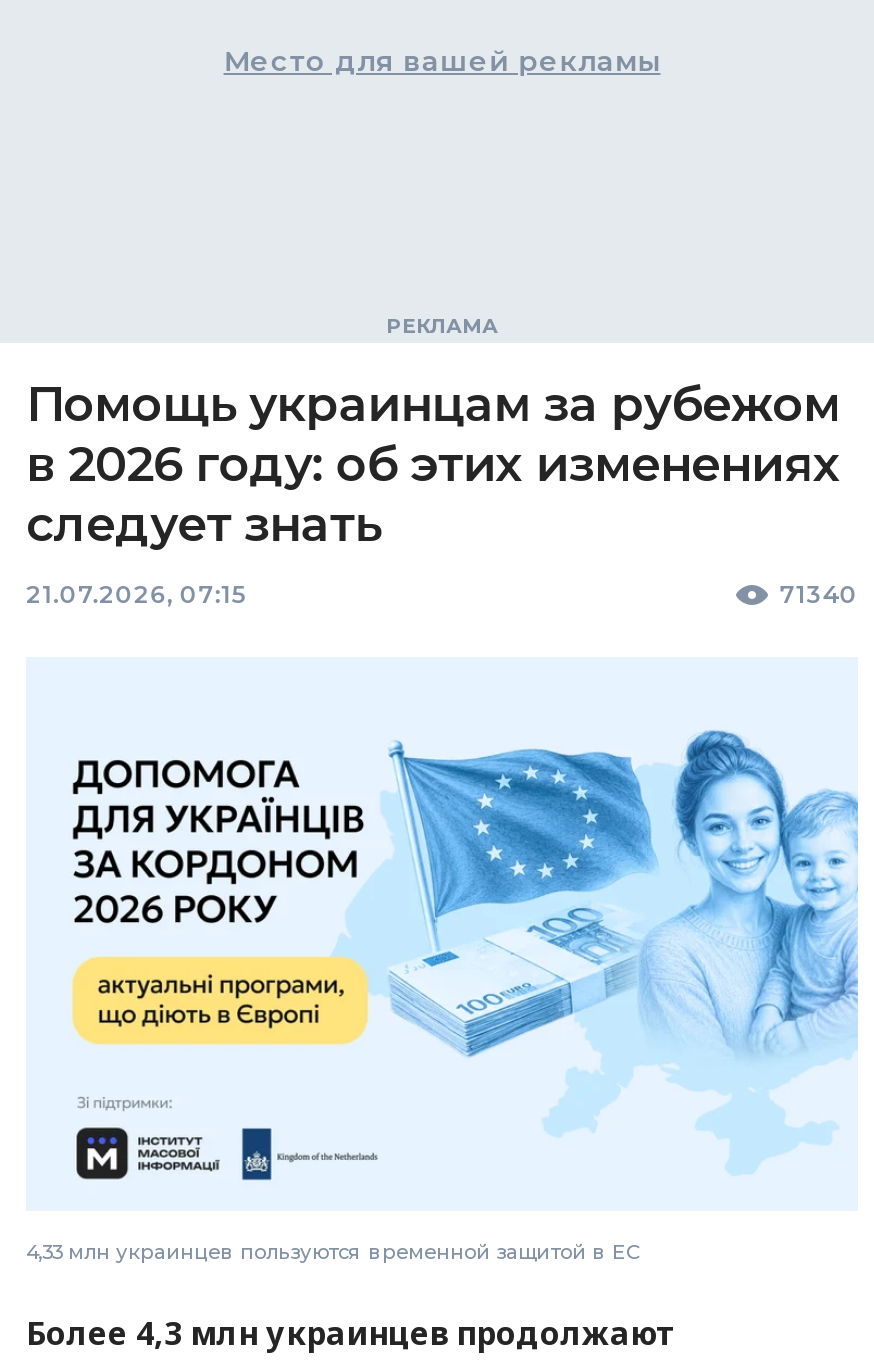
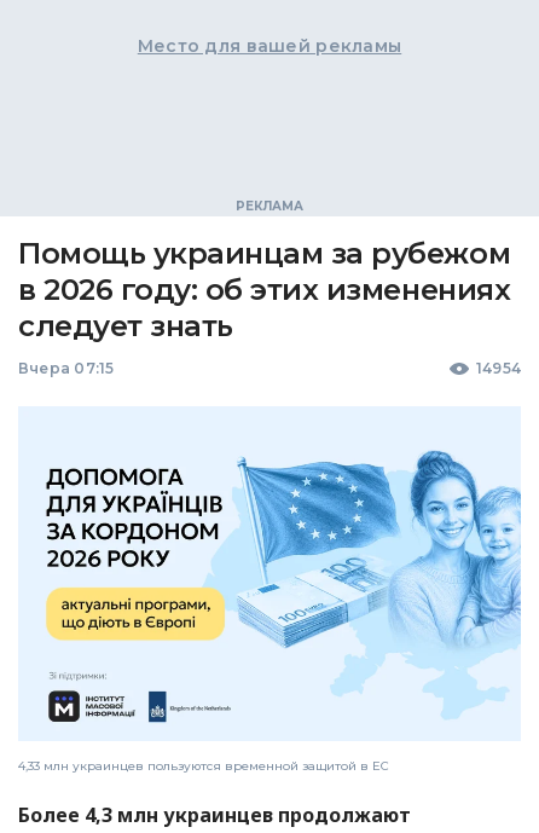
[26,579,858,609] 21.07.2026, 07:15 | 71340 -> [18,359,521,377] Вчера 07:15 | 14954

